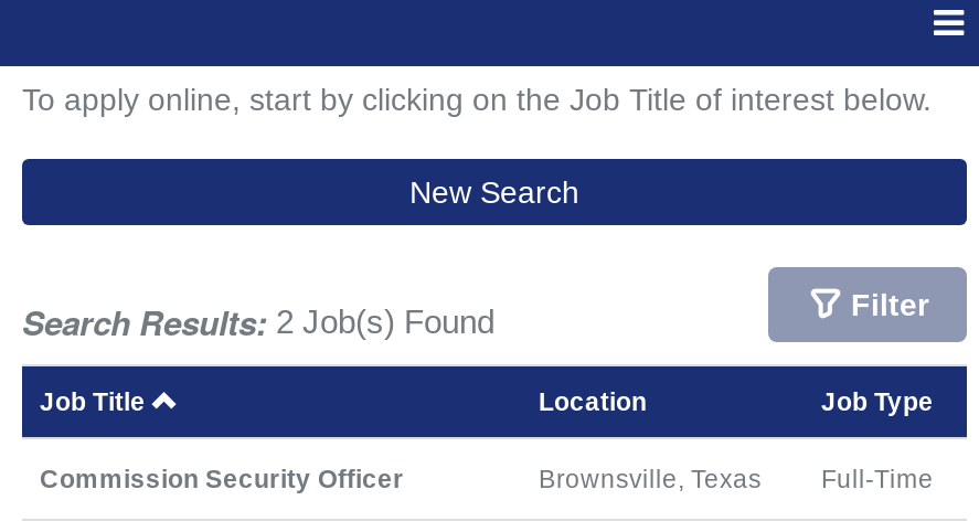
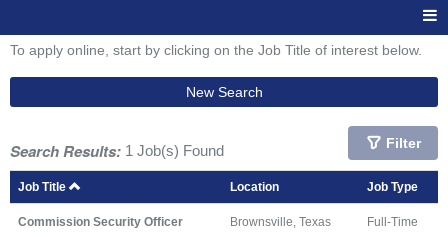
[22,298,494,347] Search Results: 2 Job(s) Found -> [10,140,224,162] Search Results: 1 Job(s) Found

